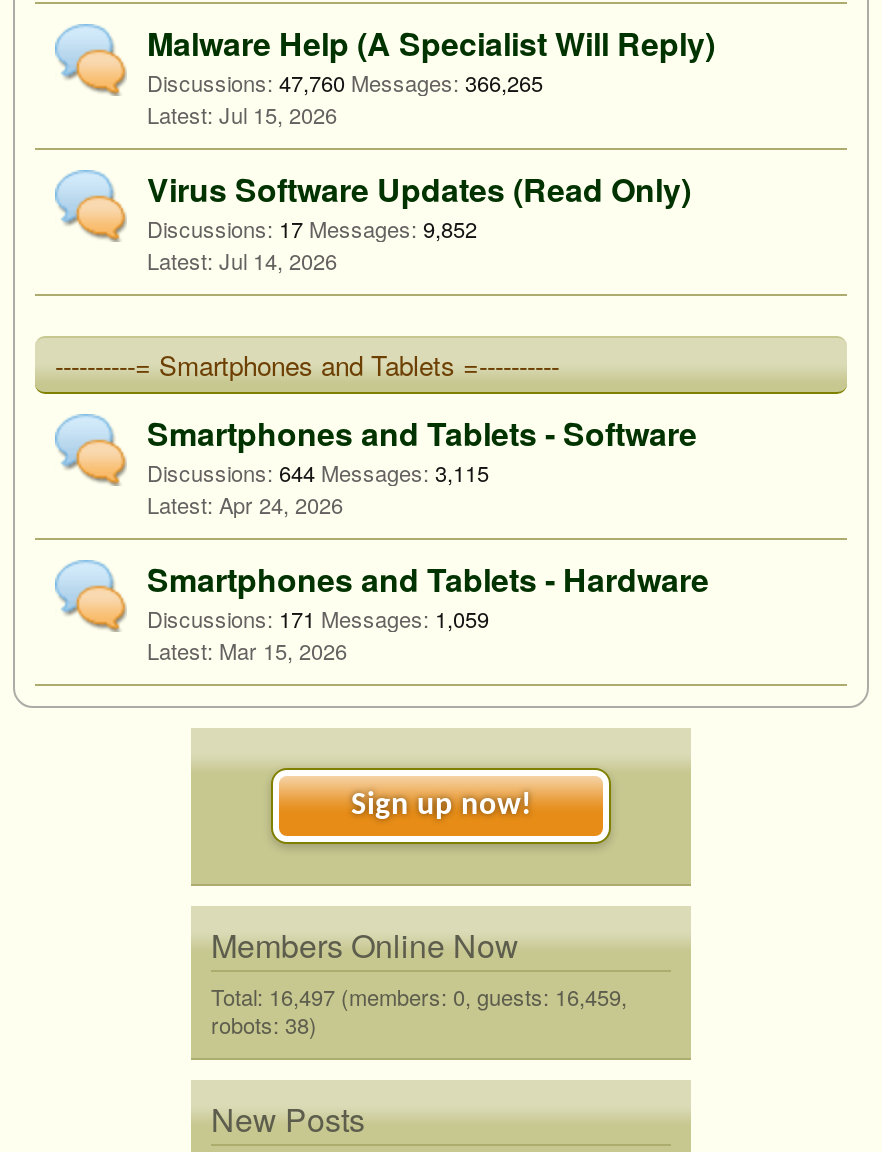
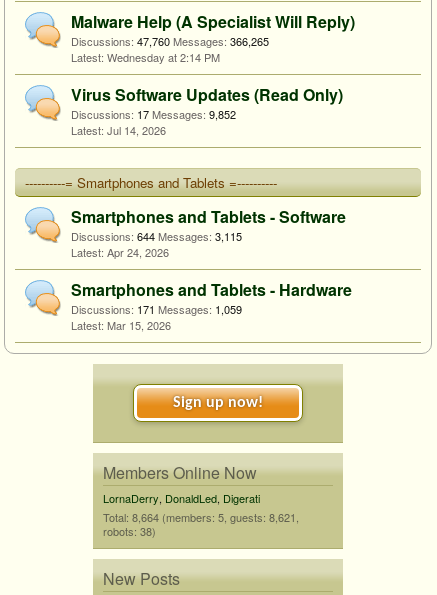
[219,98,337,130] Jul 15, 2026 -> [107,49,220,65] Wednesday at 2:14 PM
[211,980,627,1012] Total: 16,497 (members: 0, guests: 16,459, -> [103,490,299,525] LornaDerry, DonaldLed, Digerati | Total: 8,664 (members: 5, guests: 8,621,

